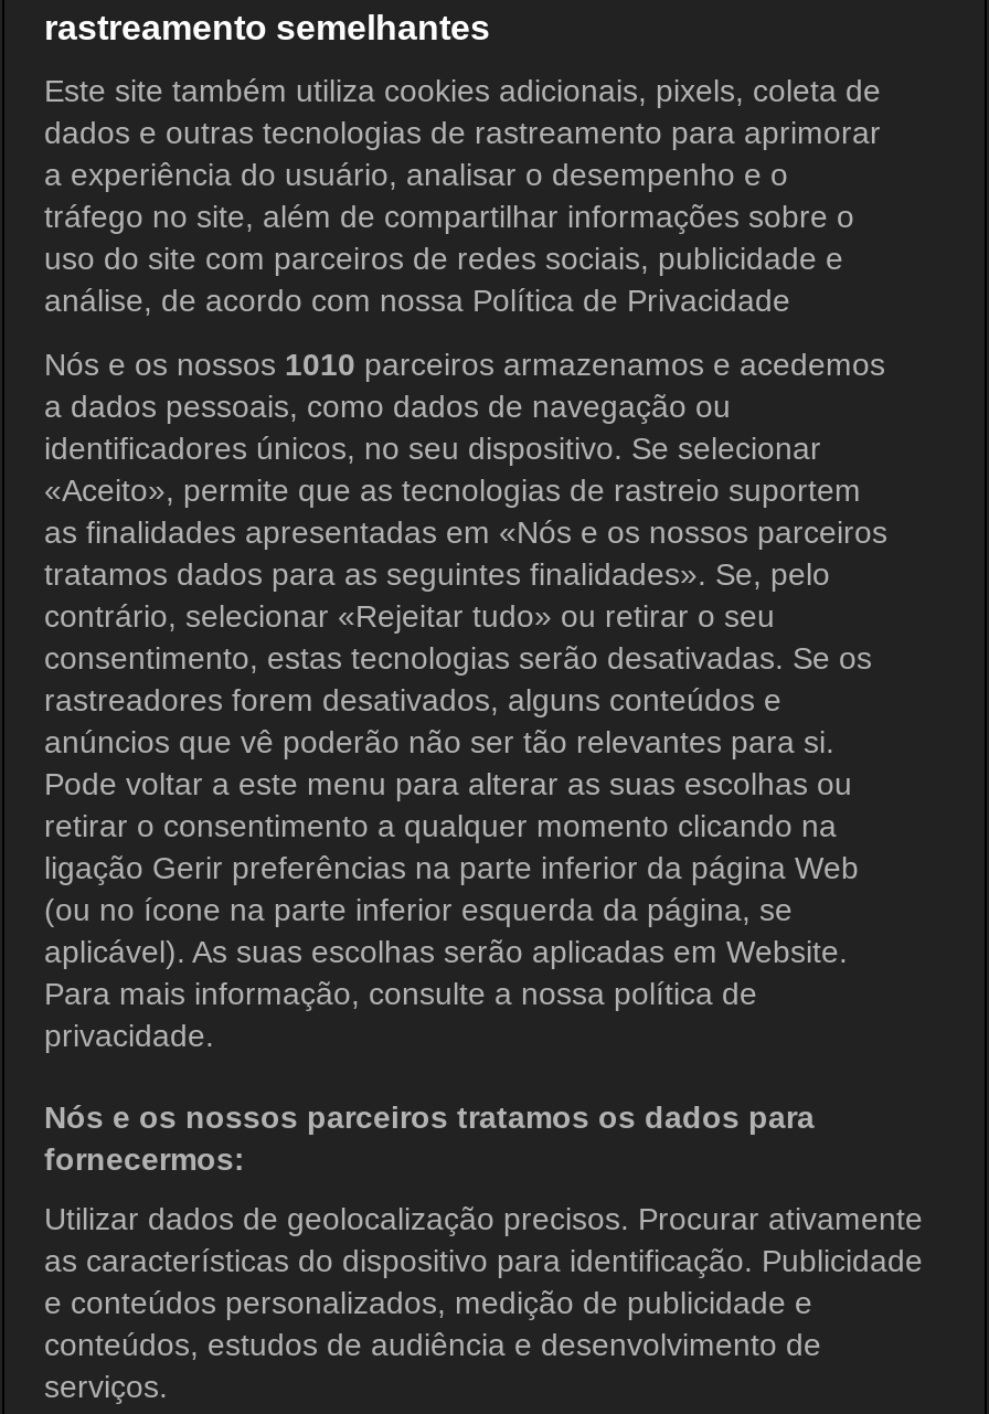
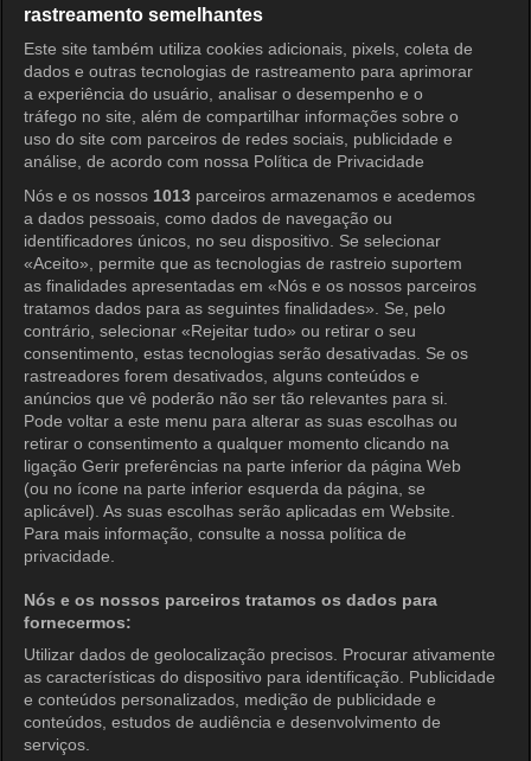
[44,347,885,382] Nós e os nossos 1010 parceiros armazenamos e acedemos -> [24,186,475,205] Nós e os nossos 1013 parceiros armazenamos e acedemos

